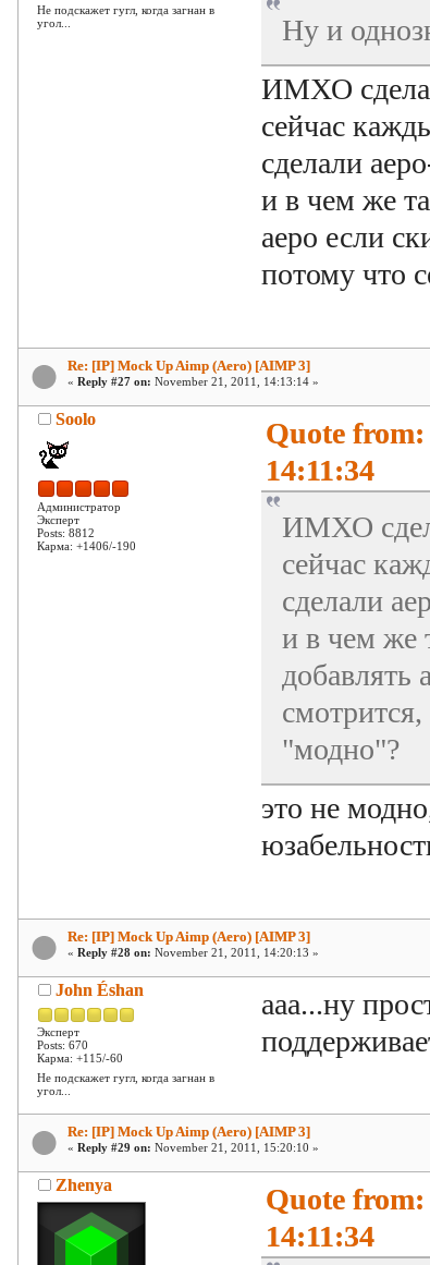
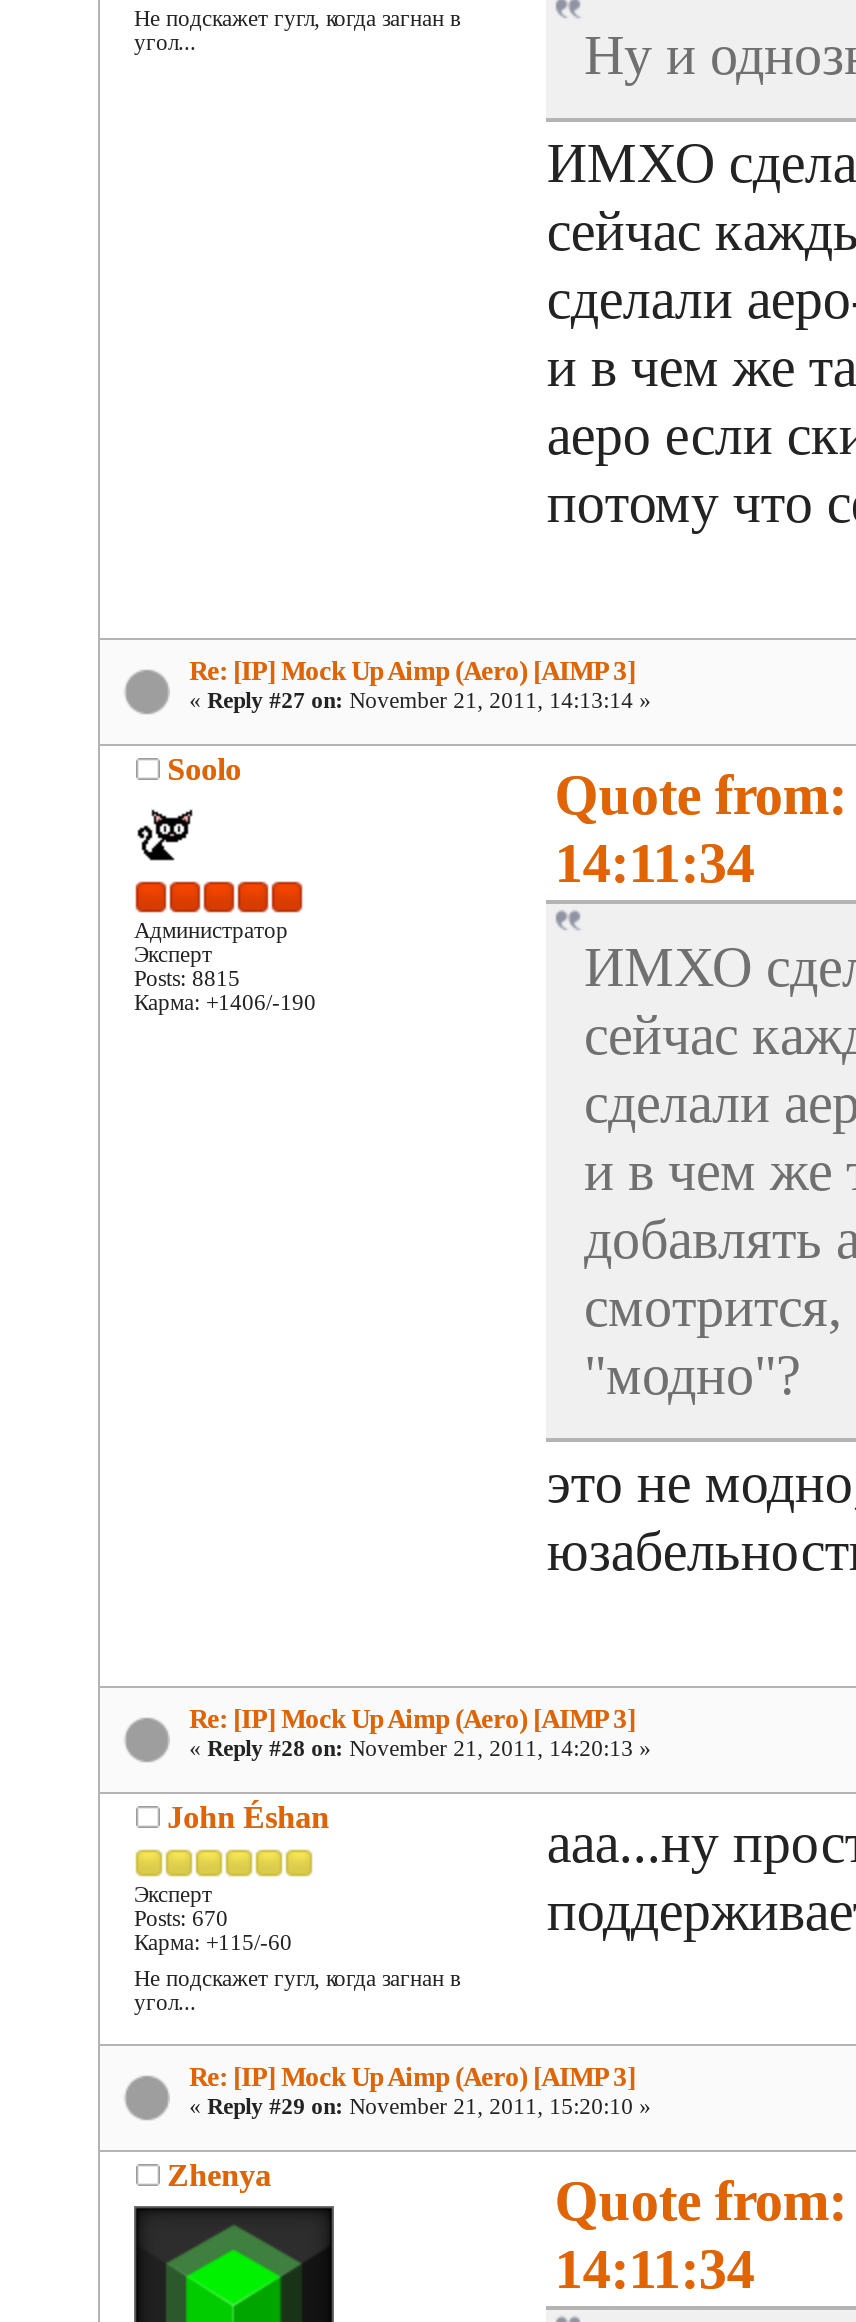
[37,526,95,539] Posts: 8812 -> [134,966,240,990] Posts: 8815

